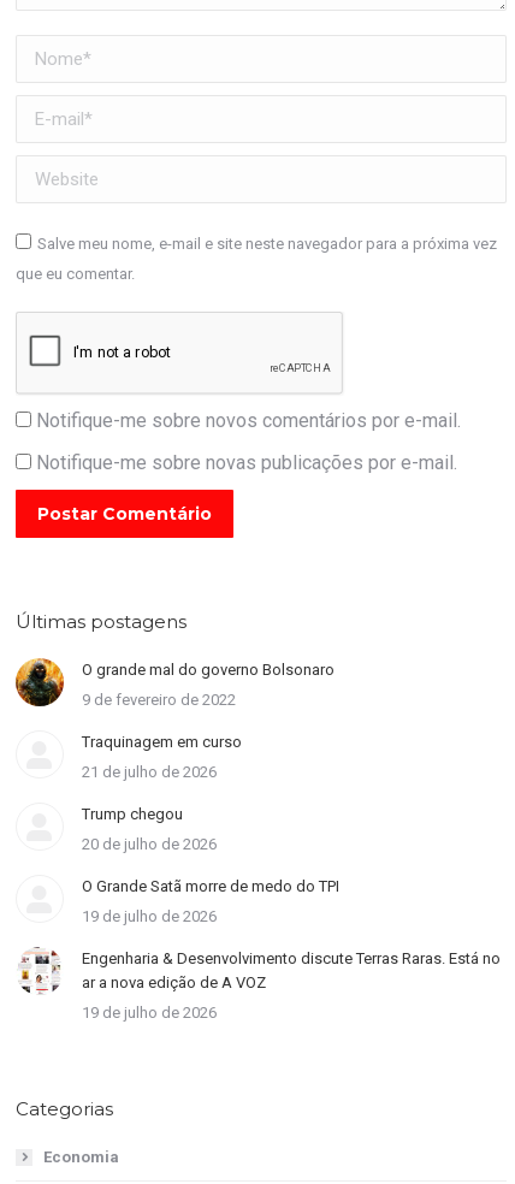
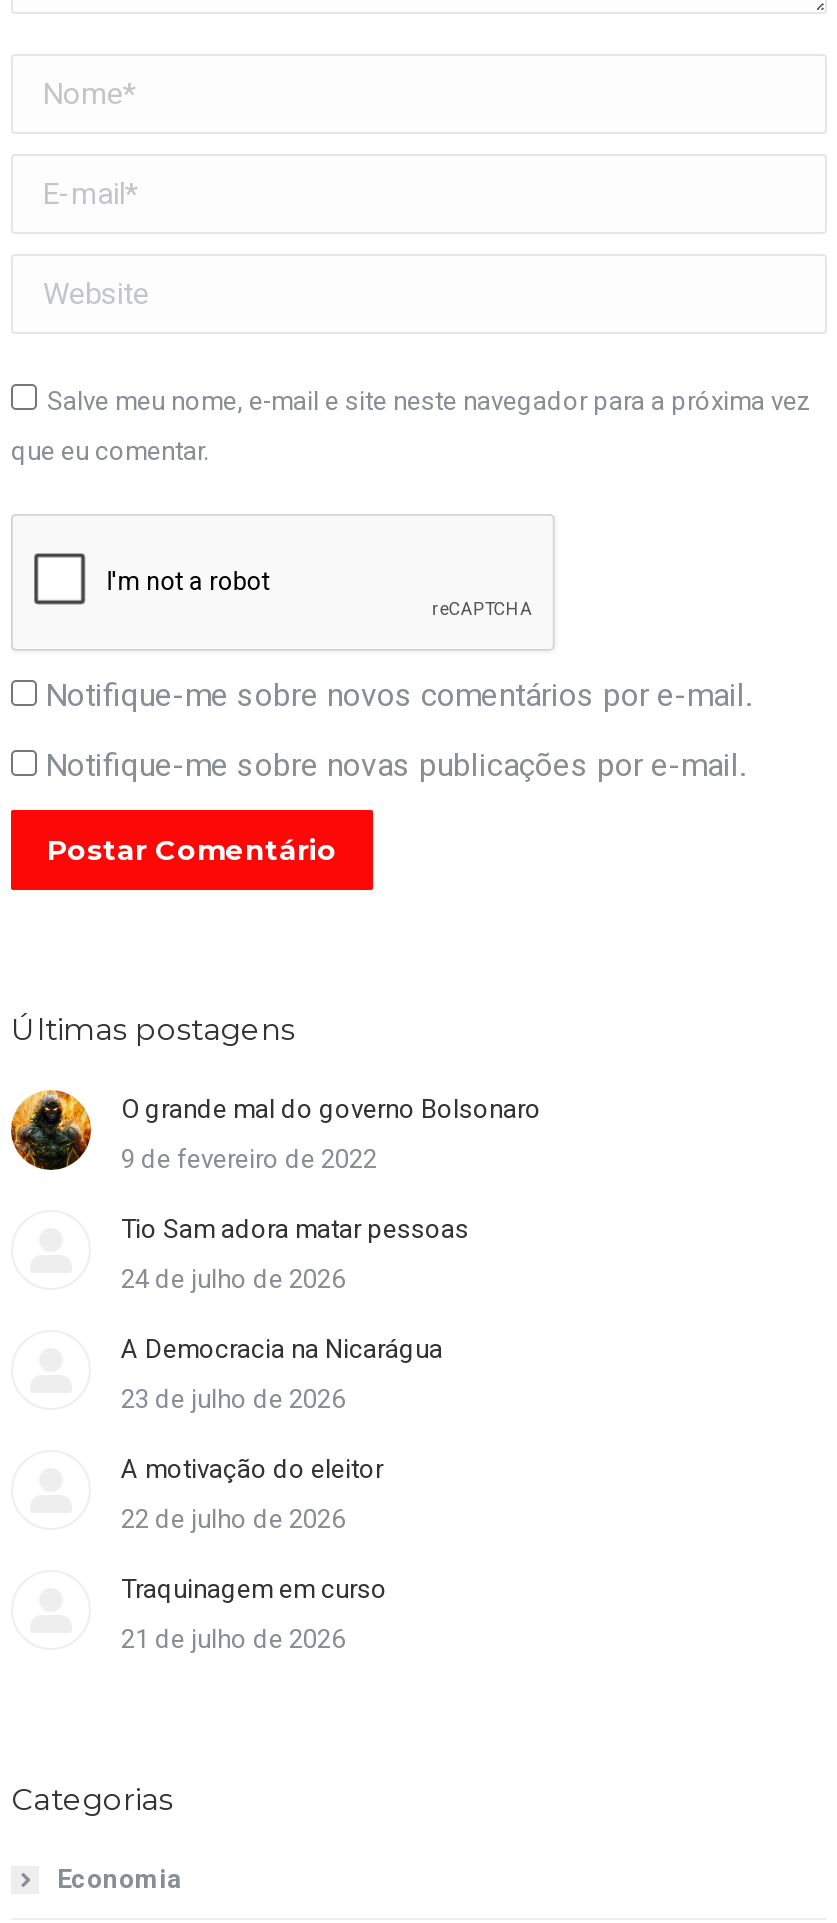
none -> [121,1214,469,1534] Tio Sam adora matar pessoas | 24 de julho de 2026 | A Democracia na Nicarágua | 23 de julho de 2026 | A motivação do eleitor | 22 de julho de 2026
moved [82,733,242,781] -> [121,1574,387,1654]: Traquinagem em curso | 21 de julho de 2026
[19,805,501,1022] [image] | Trump chegou | 20 de julho de 2026 | O Grande Satã morre de medo do TPI | 19 de julho de 2026 | Engenharia & Desenvolvimento discute Terras Raras. Está no | ar a nova edição de A VOZ | 19 de julho de 2026 -> none

